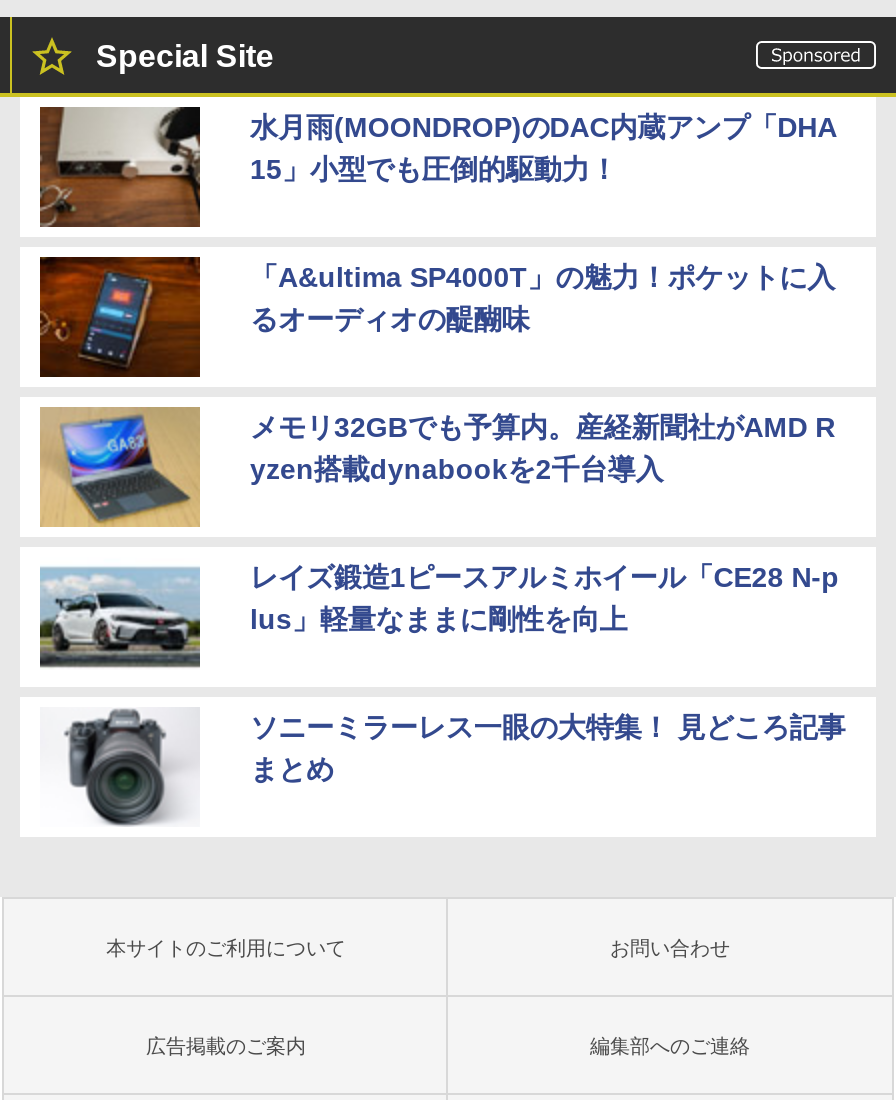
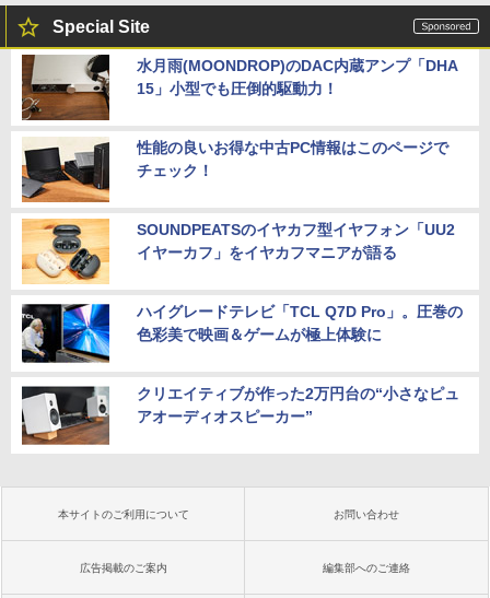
[38,255,835,379] [image] | 「A&ultima SP4000T」の魅力！ポケットに入 | るオーディオの醍醐味 -> [21,137,448,203] [image] | 性能の良いお得な中古PC情報はこのページで | チェック！
[40,407,835,527] [image] | メモリ32GBでも予算内。産経新聞社がAMD R | yzen搭載dynabookを2千台導入 -> [22,219,455,283] [image] | SOUNDPEATSのイヤカフ型イヤフォン「UU2 | イヤーカフ」をイヤカフマニアが語る
[38,562,839,671] [image] | レイズ鍛造1ピースアルミホイール「CE28 N-p | lus」軽量なままに剛性を向上 -> [21,303,462,364] [image] | ハイグレードテレビ「TCL Q7D Pro」。圧巻の | 色彩美で映画＆ゲームが極上体験に
[40,707,845,827] [image] | ソニーミラーレス一眼の大特集！ 見どころ記事 | まとめ -> [21,384,459,447] [image] | クリエイティブが作った2万円台の“小さなピュ | アオーディオスピーカー”

